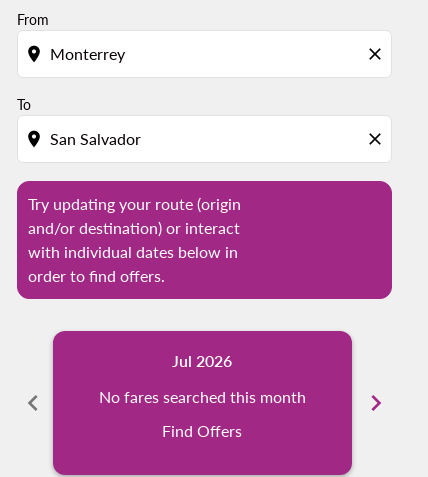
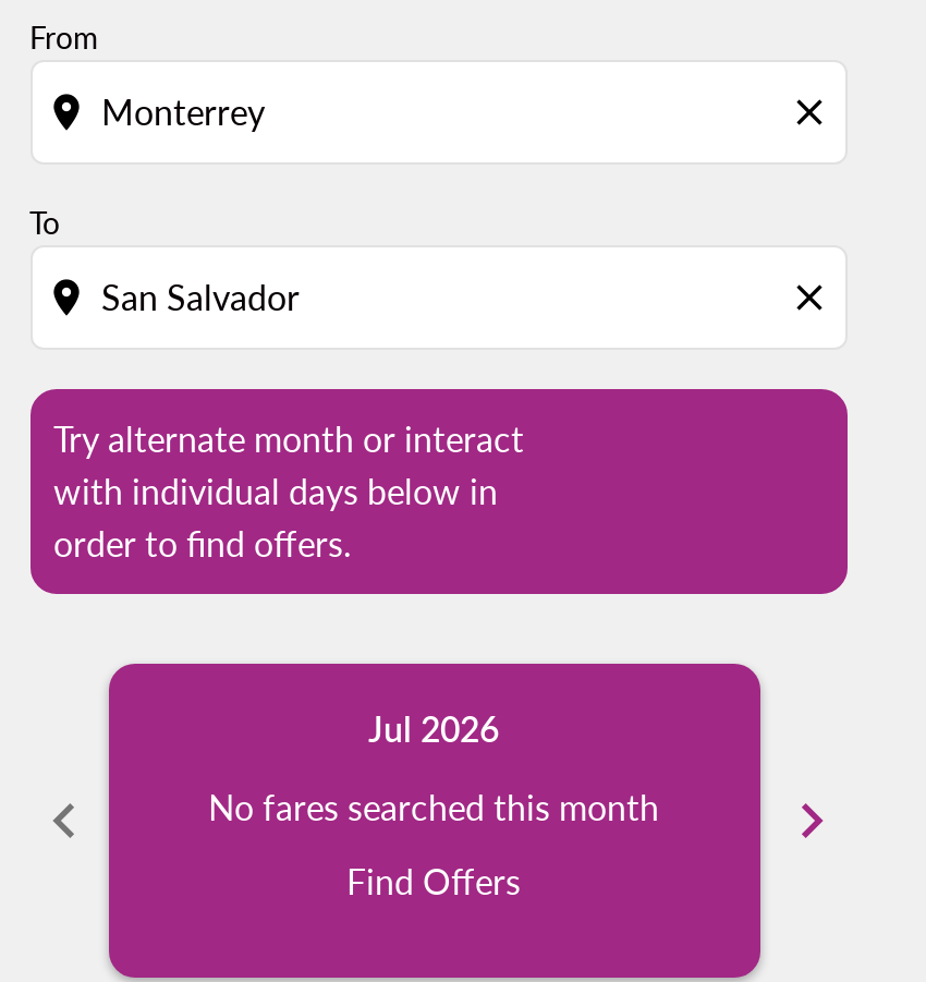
[27,194,240,261] Try updating your route (origin | and/or destination) or interact | with individual dates below in -> [53,417,524,511] Try alternate month or interact | with individual days below in

